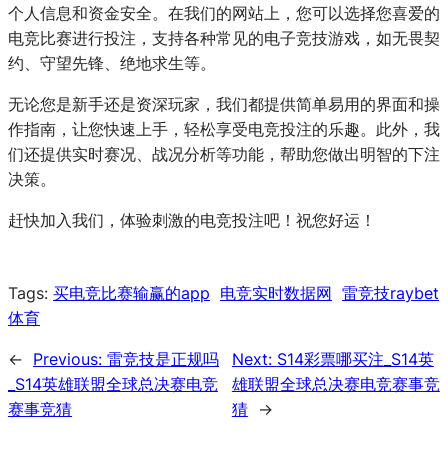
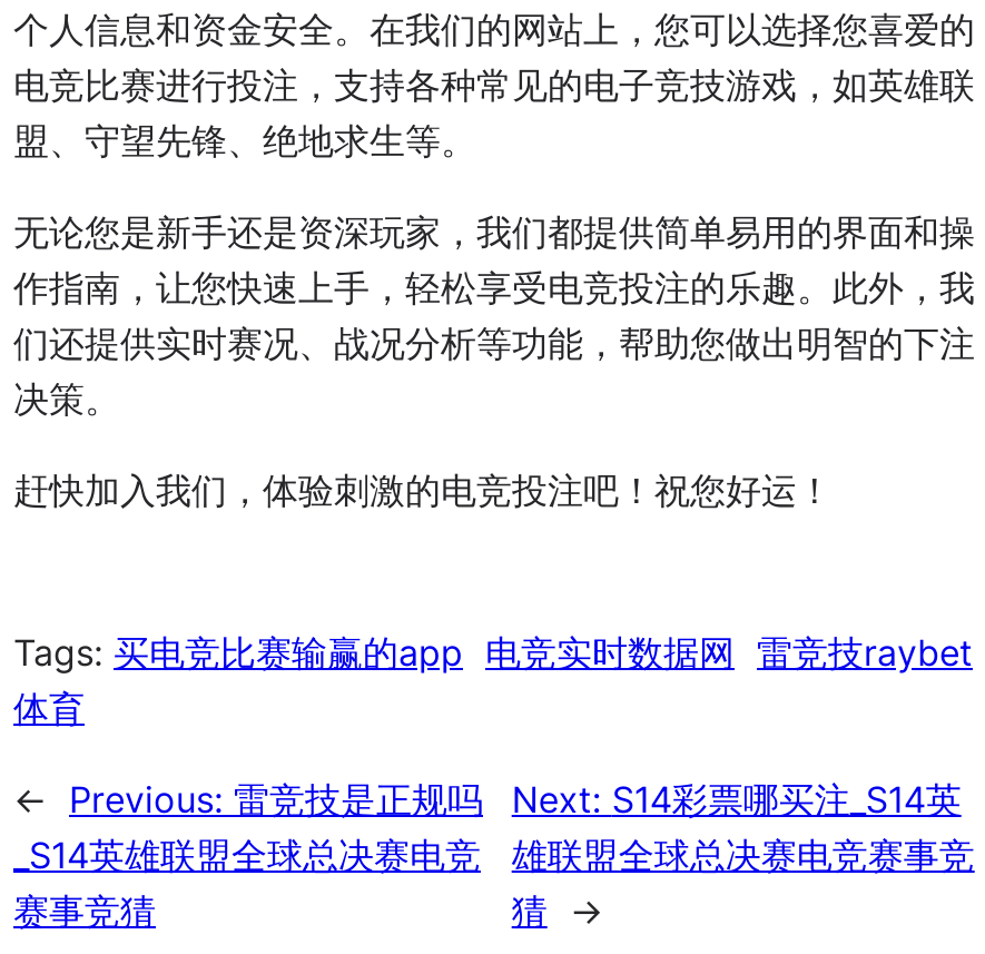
[8,28,440,48] 电竞比赛进行投注，支持各种常见的电子竞技游戏，如无畏契 -> [13,62,975,107] 电竞比赛进行投注，支持各种常见的电子竞技游戏，如英雄联
[8,53,216,73] 约、守望先锋、绝地求生等。 -> [13,118,476,162] 盟、守望先锋、绝地求生等。

